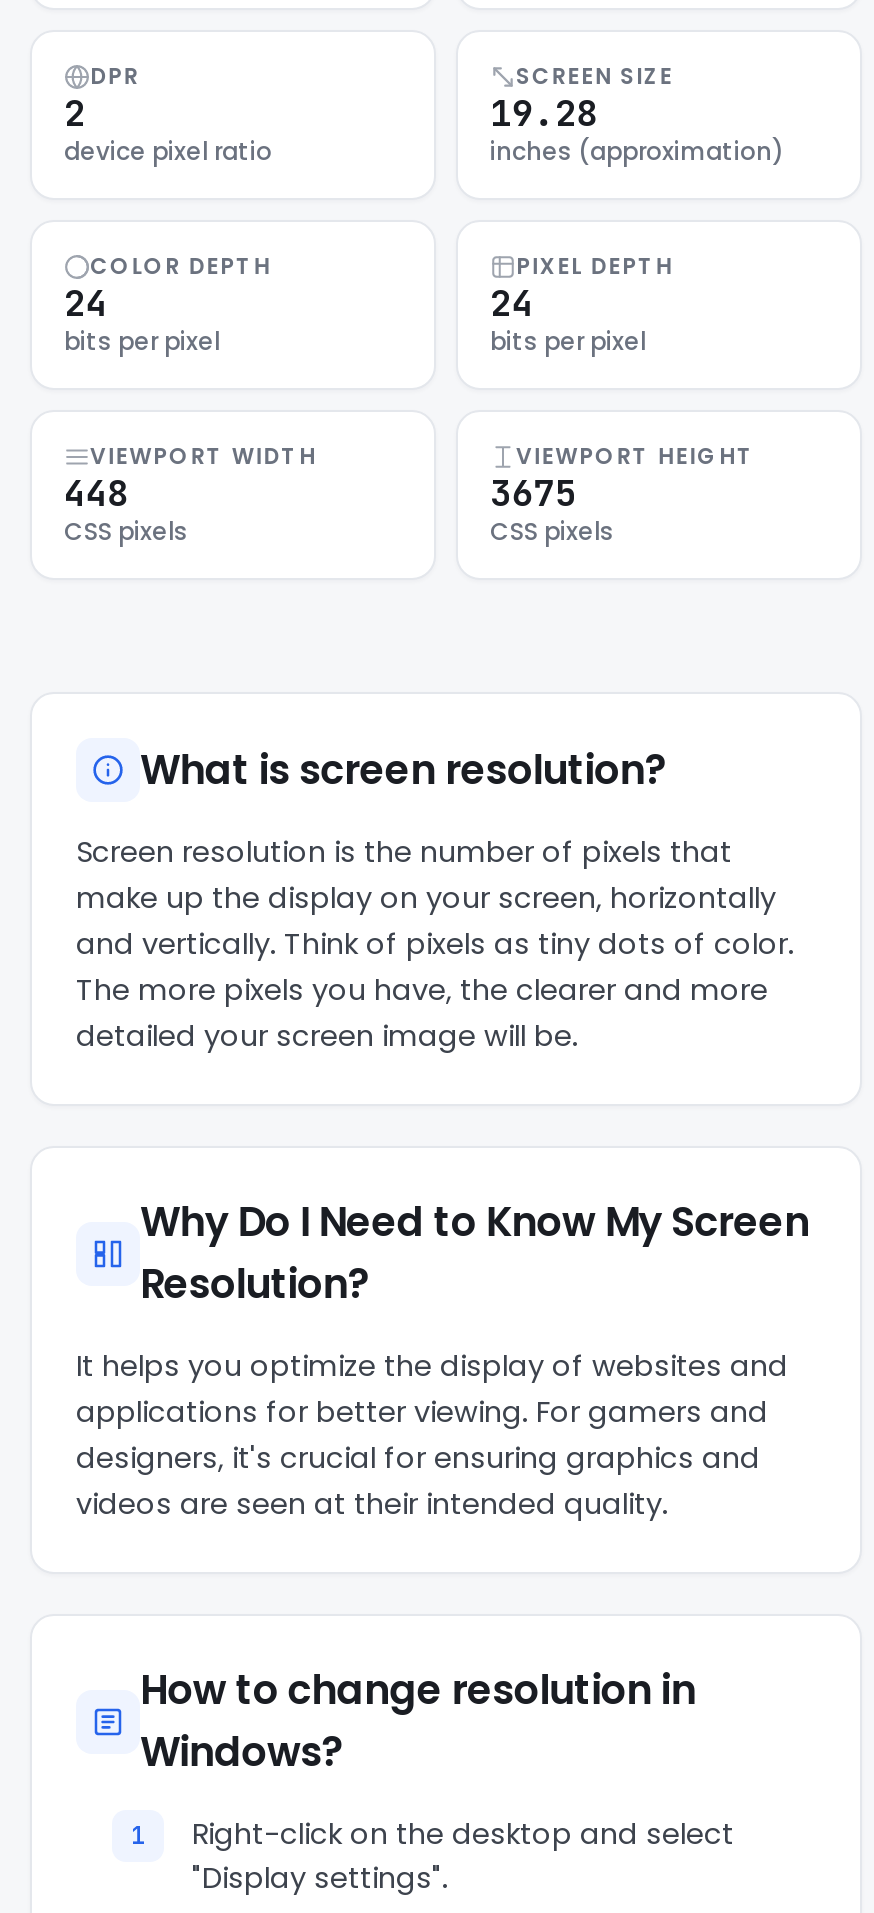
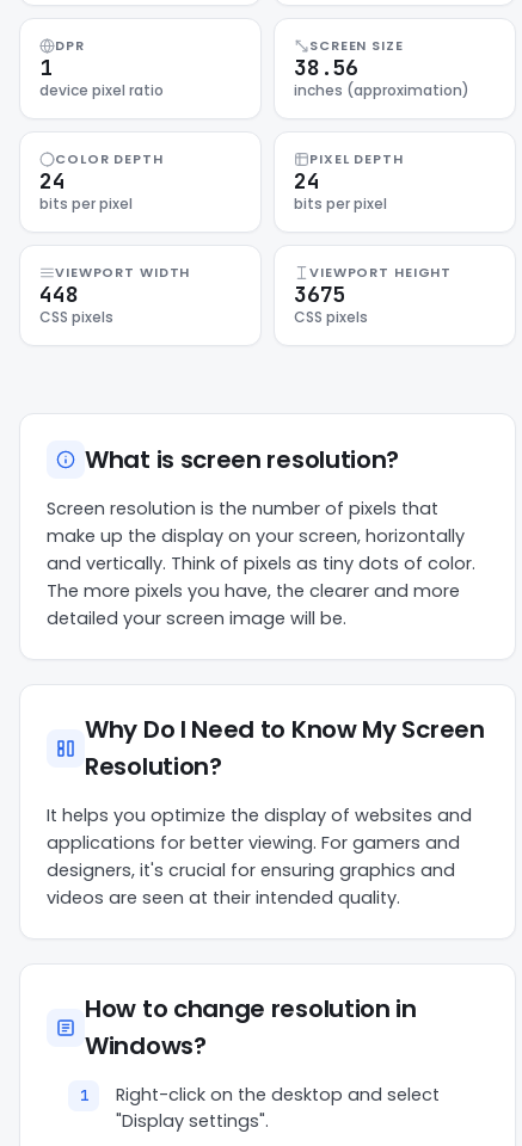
[64,90,86,136] 2 -> [39,54,52,81] 1
[490,90,598,136] 19.28 -> [294,54,358,81] 38.56

